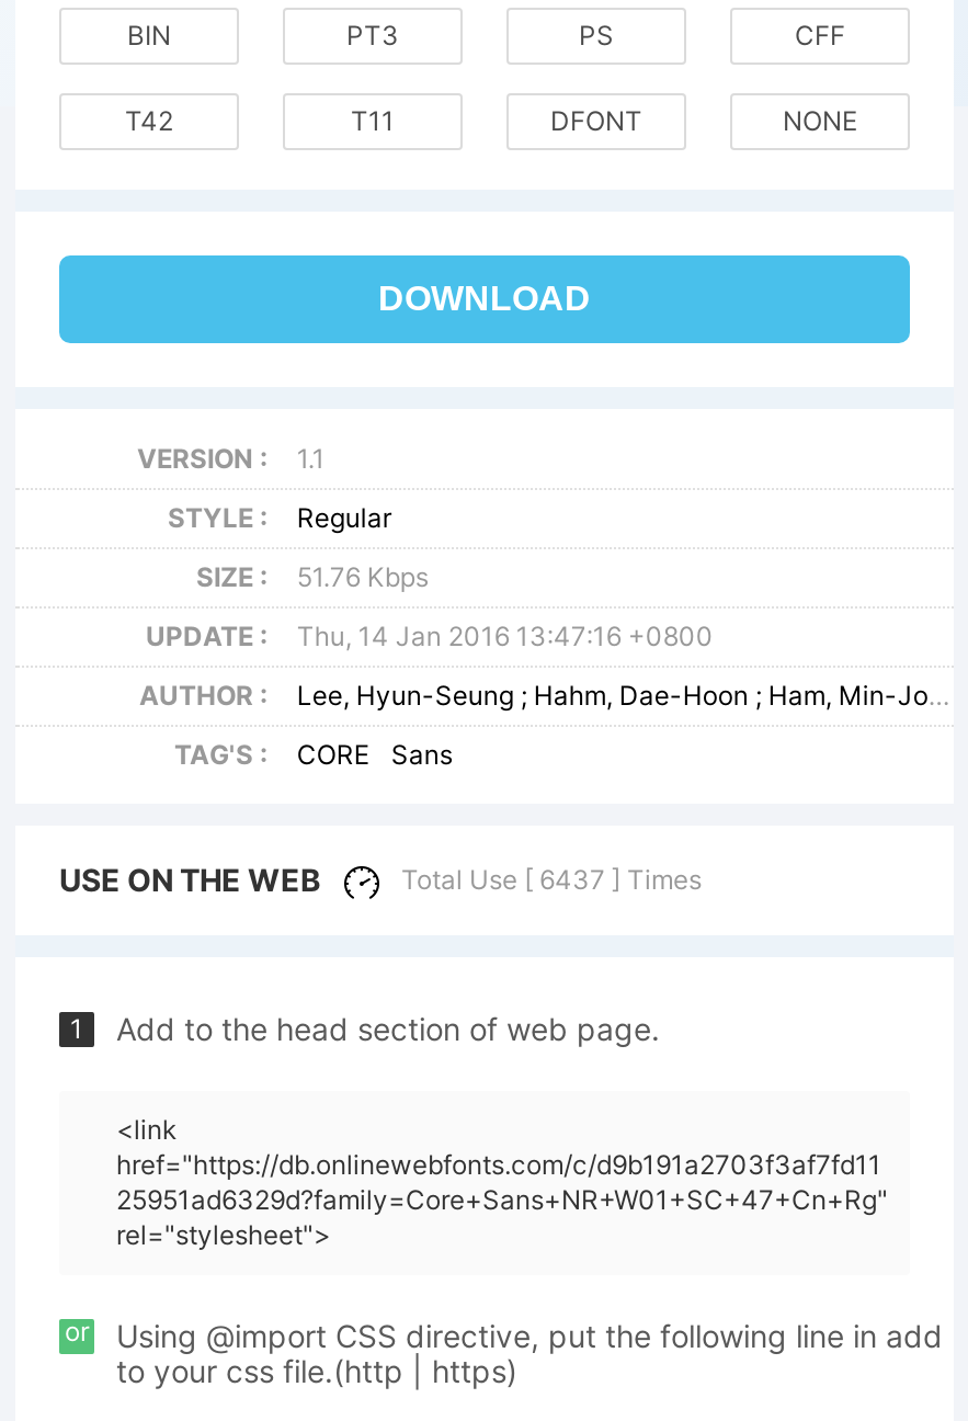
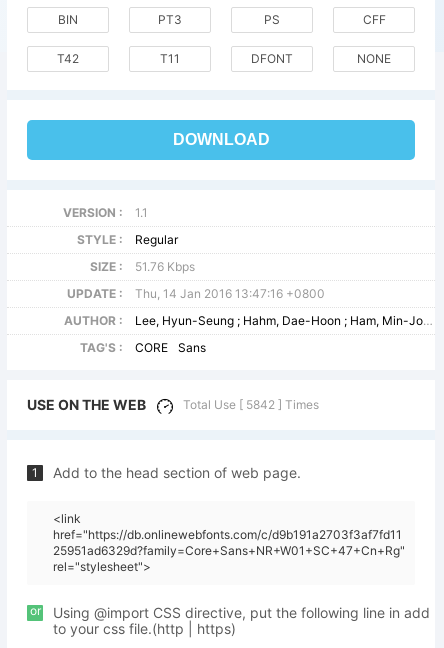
[401,863,702,896] Total Use [ 6437 ] Times -> [183,397,319,412] Total Use [ 5842 ] Times

